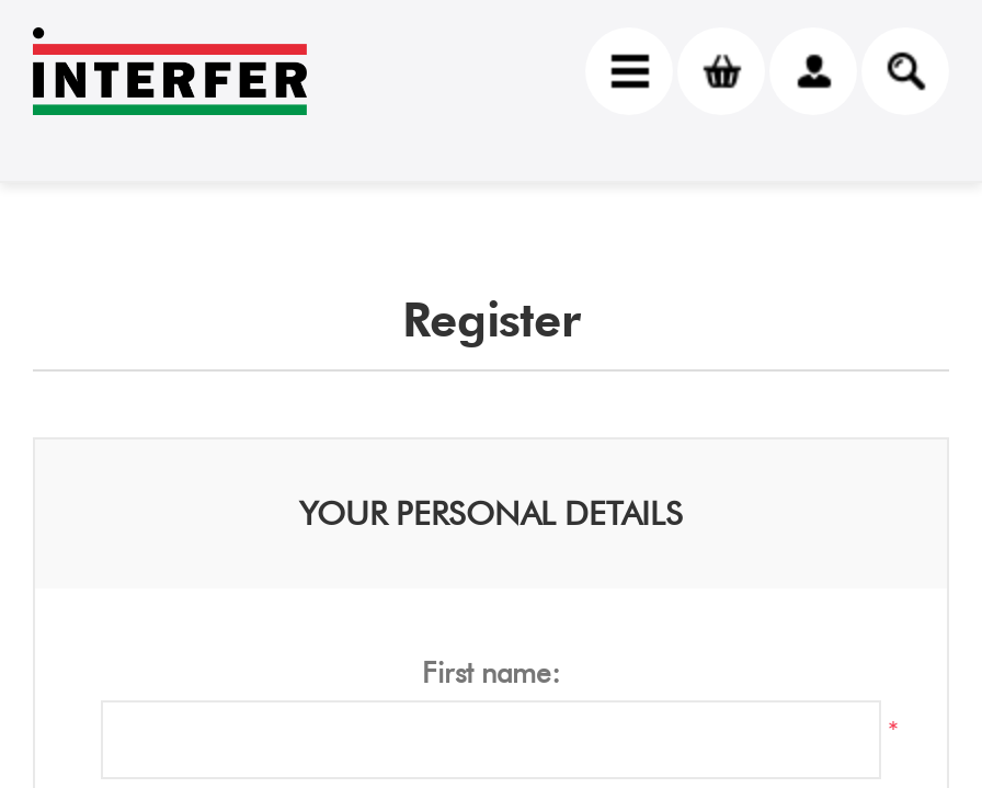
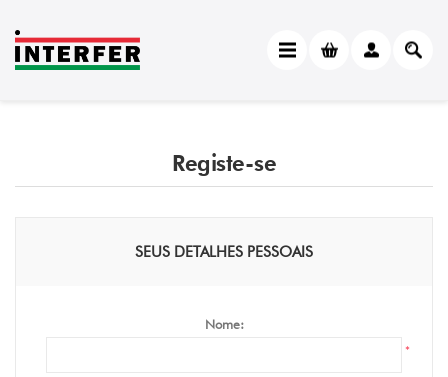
[402,290,580,347] Register -> [172,150,276,176] Registe-se
[299,494,683,534] YOUR PERSONAL DETAILS -> [135,243,313,261] SEUS DETALHES PESSOAIS
[422,654,560,689] First name: -> [204,316,243,332] Nome:

